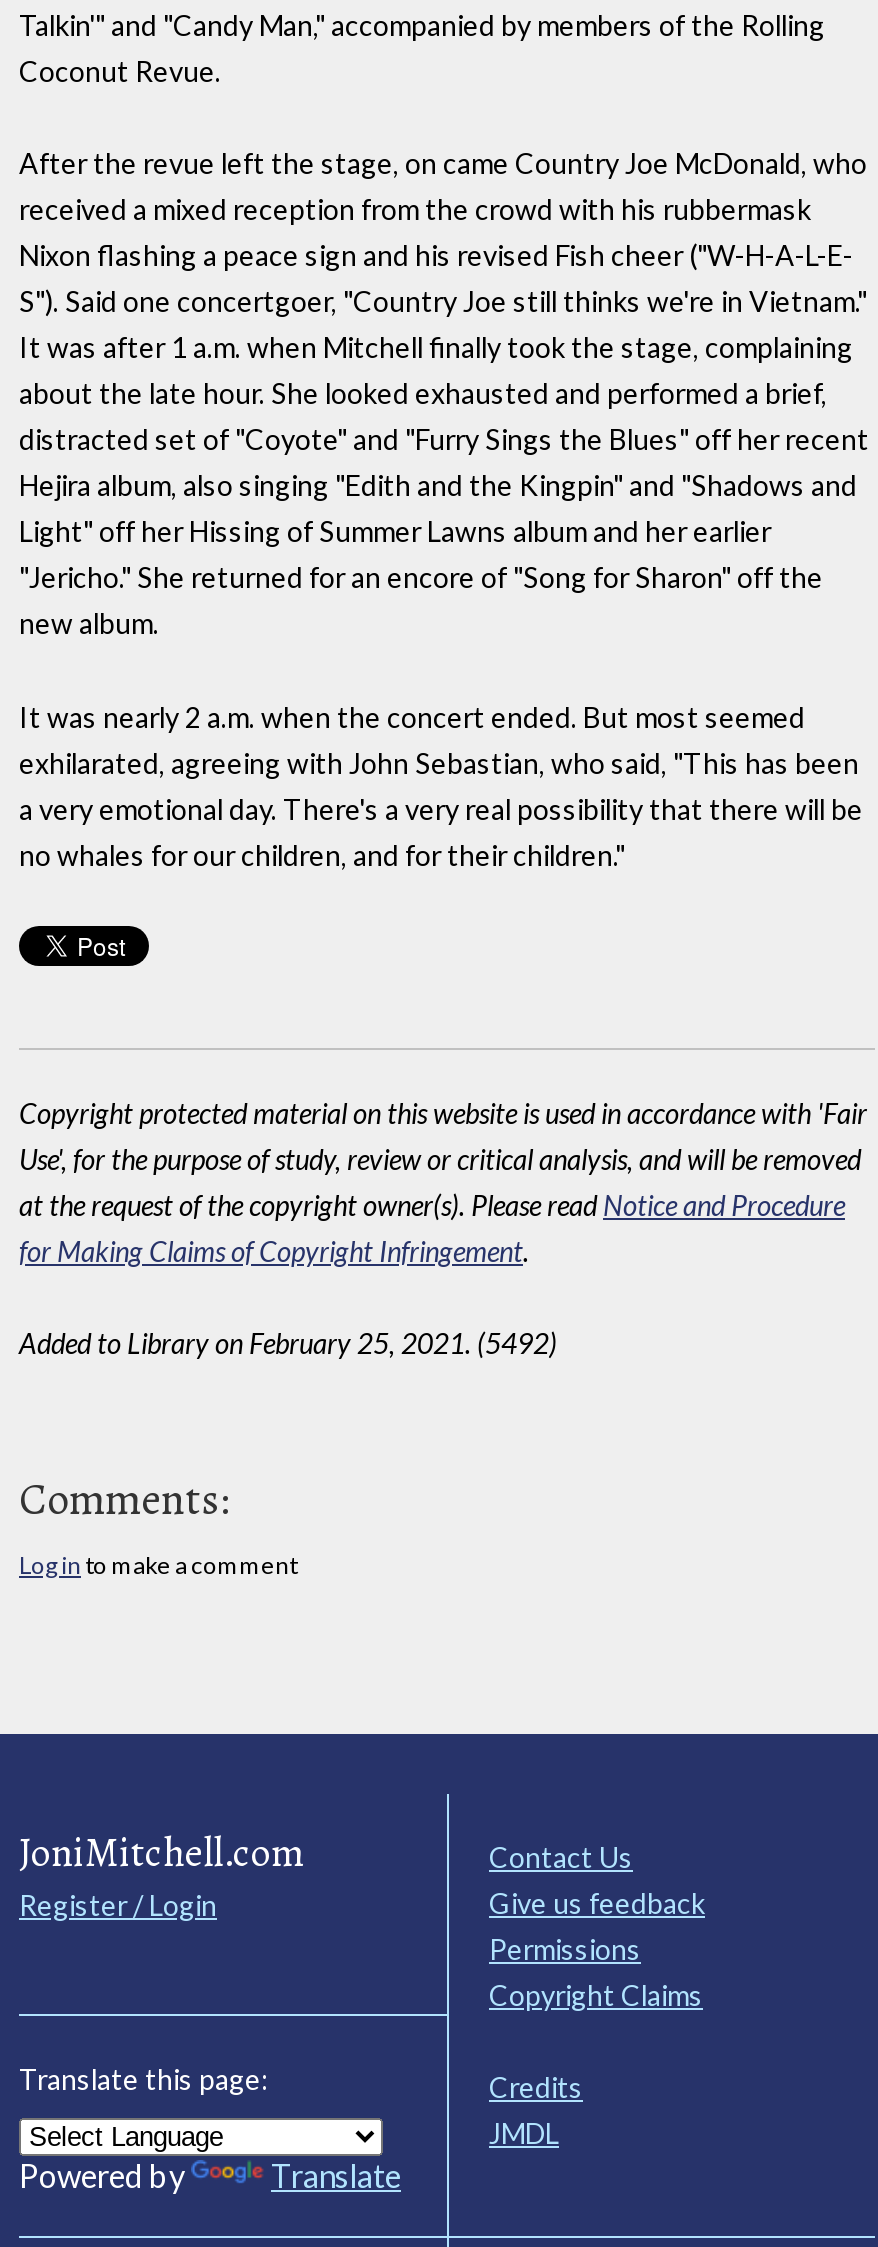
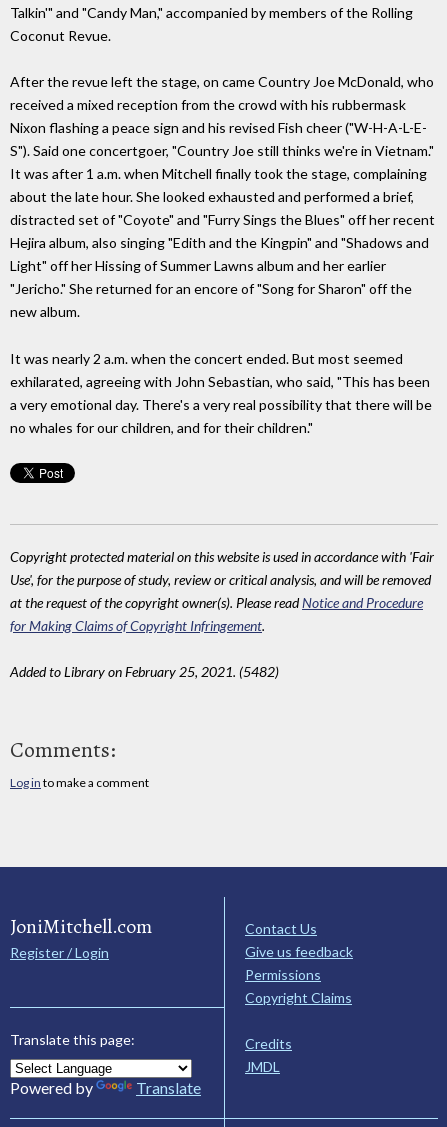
[19,1326,557,1360] Added to Library on February 25, 2021. (5492) -> [10,663,279,680] Added to Library on February 25, 2021. (5482)

